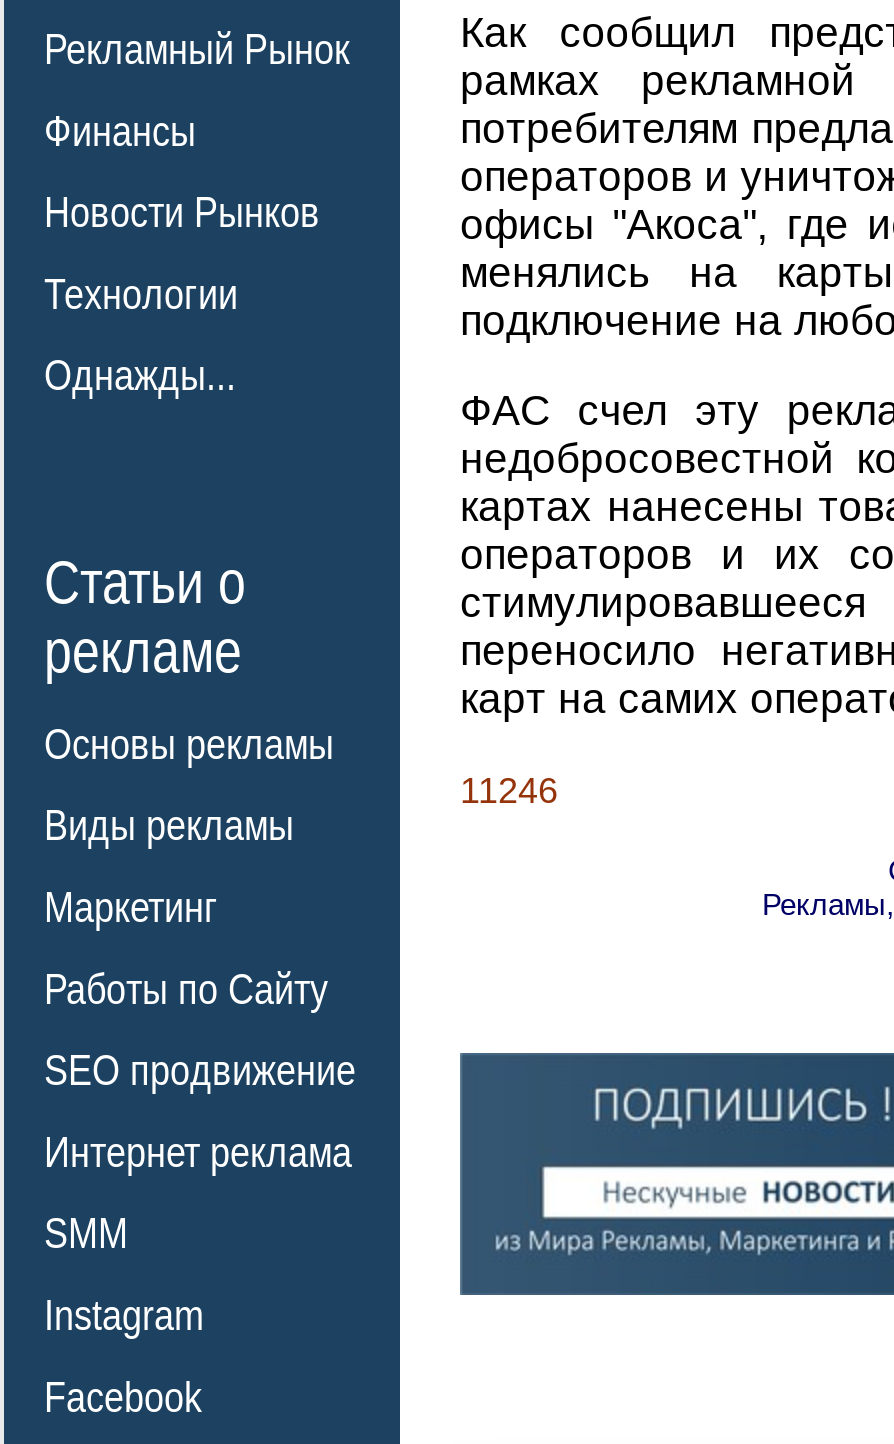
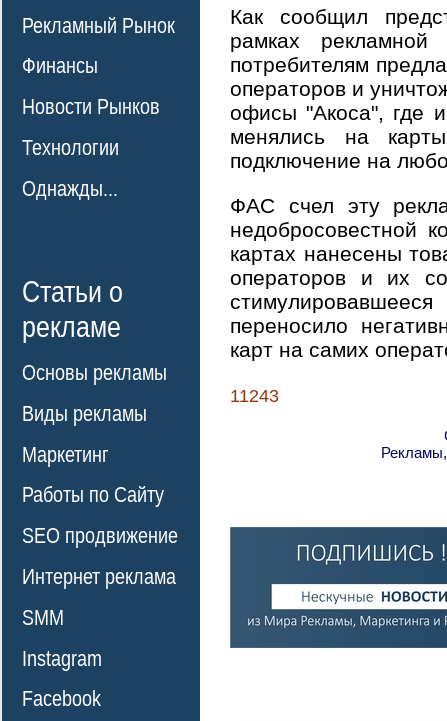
[460,771,558,811] 11246 -> [230,386,279,406] 11243

